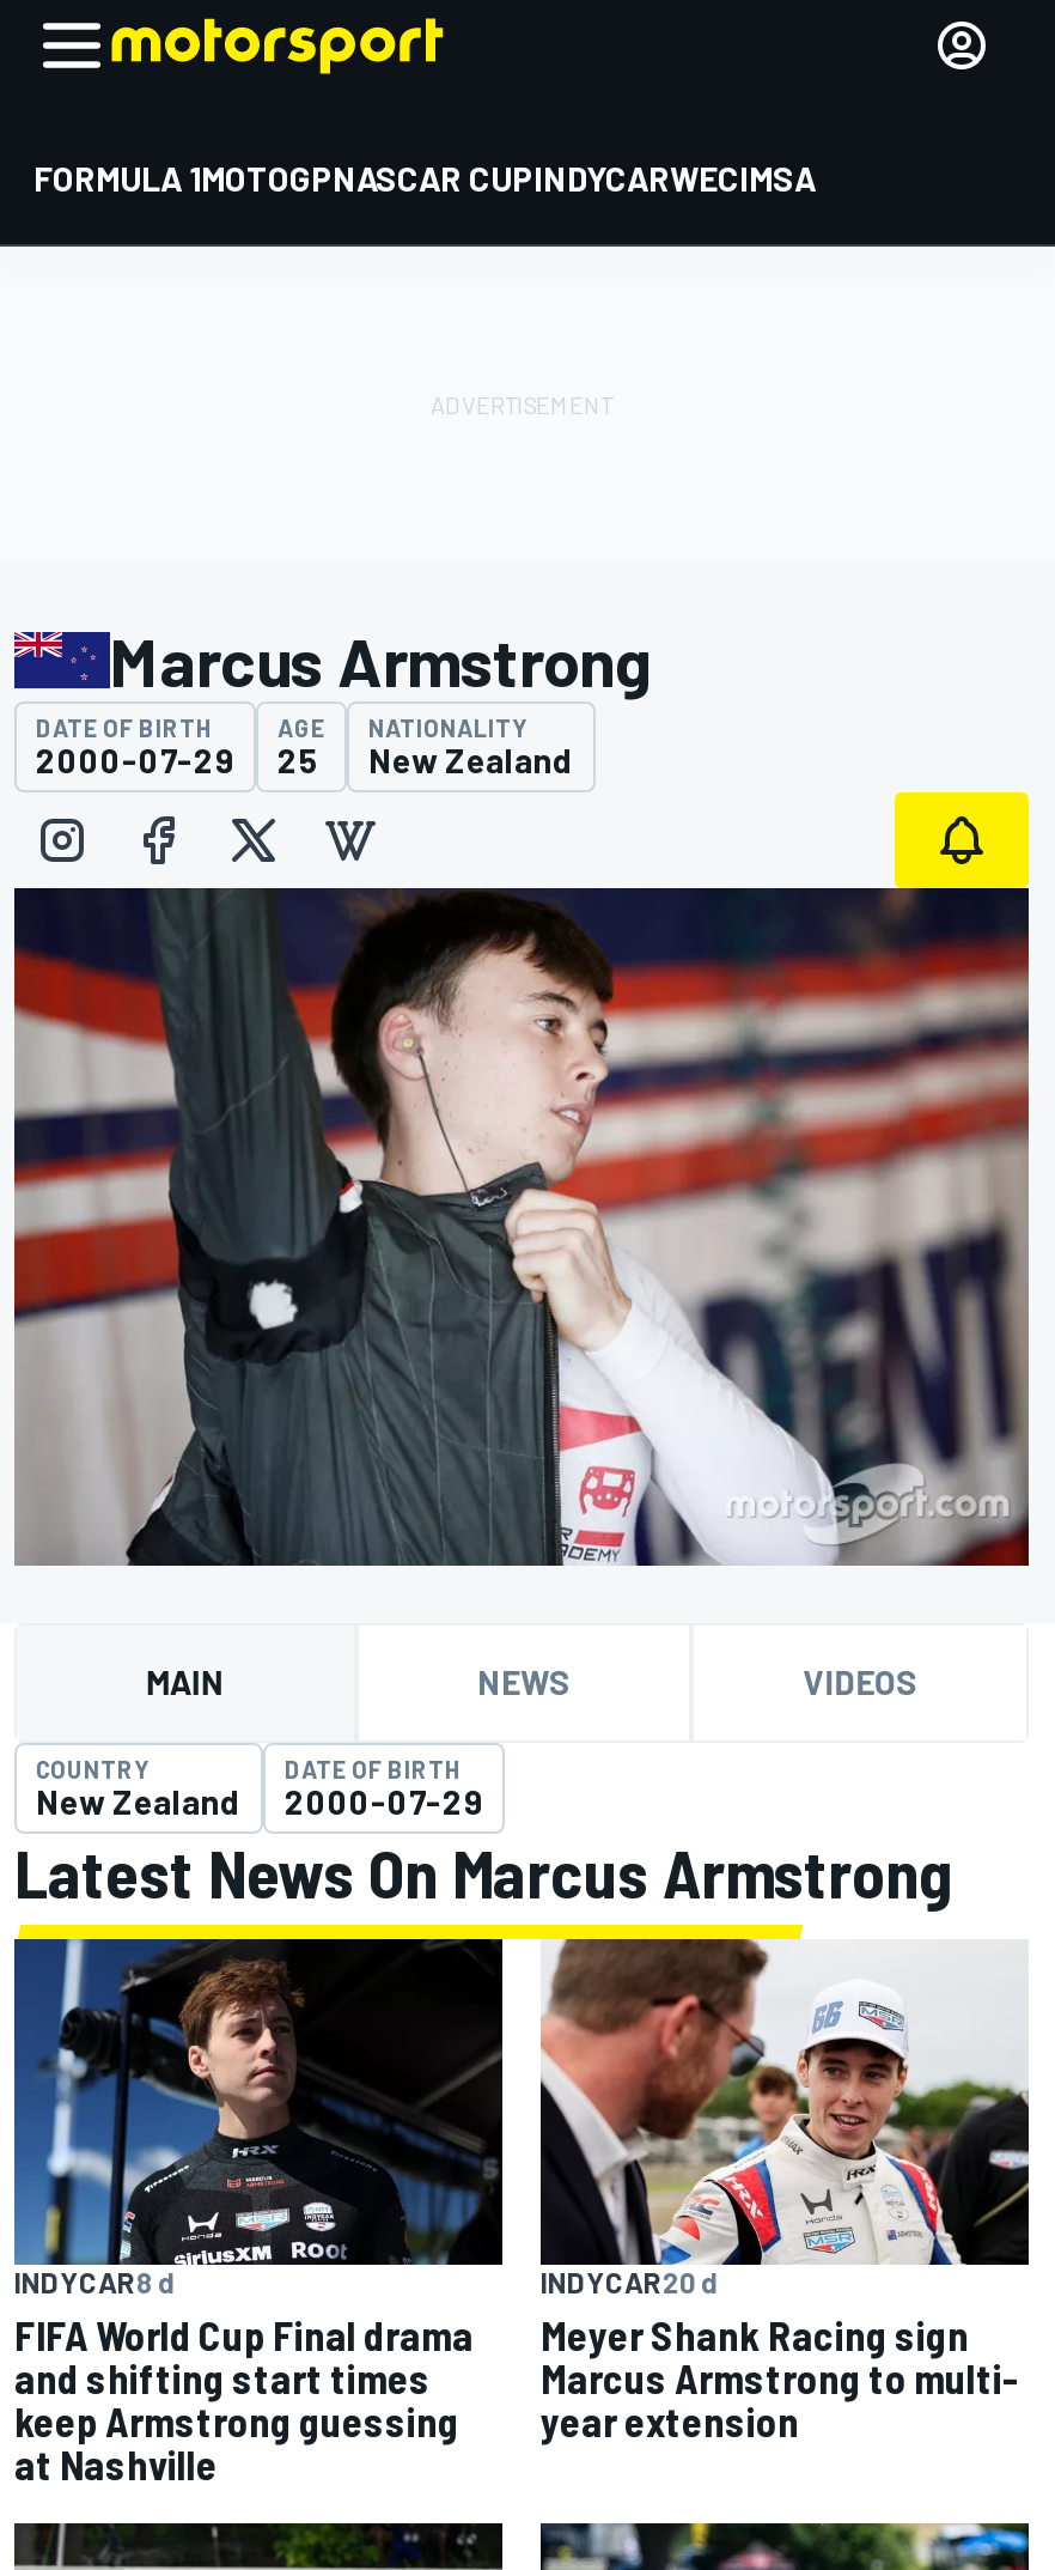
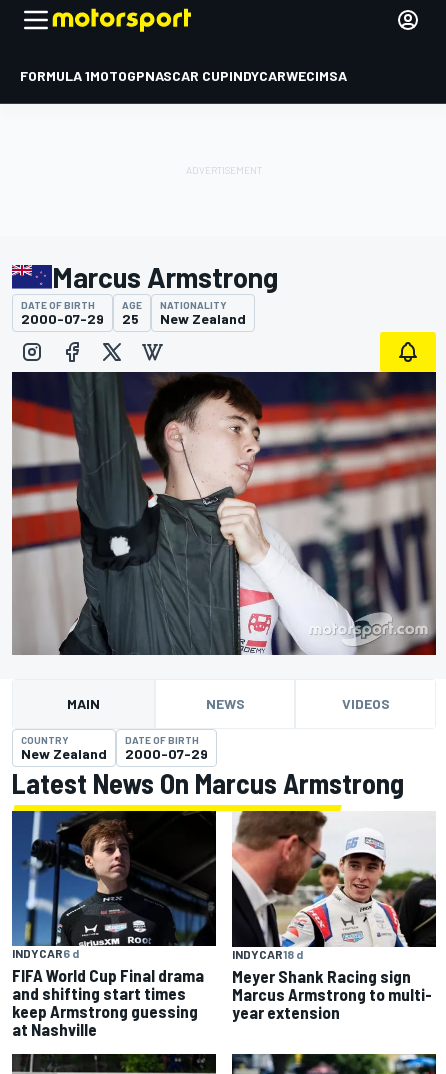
[14,2264,175,2298] INDYCAR8 d -> [12,946,79,960] INDYCAR6 d
[541,2265,718,2298] INDYCAR20 d -> [232,947,303,961] INDYCAR18 d

